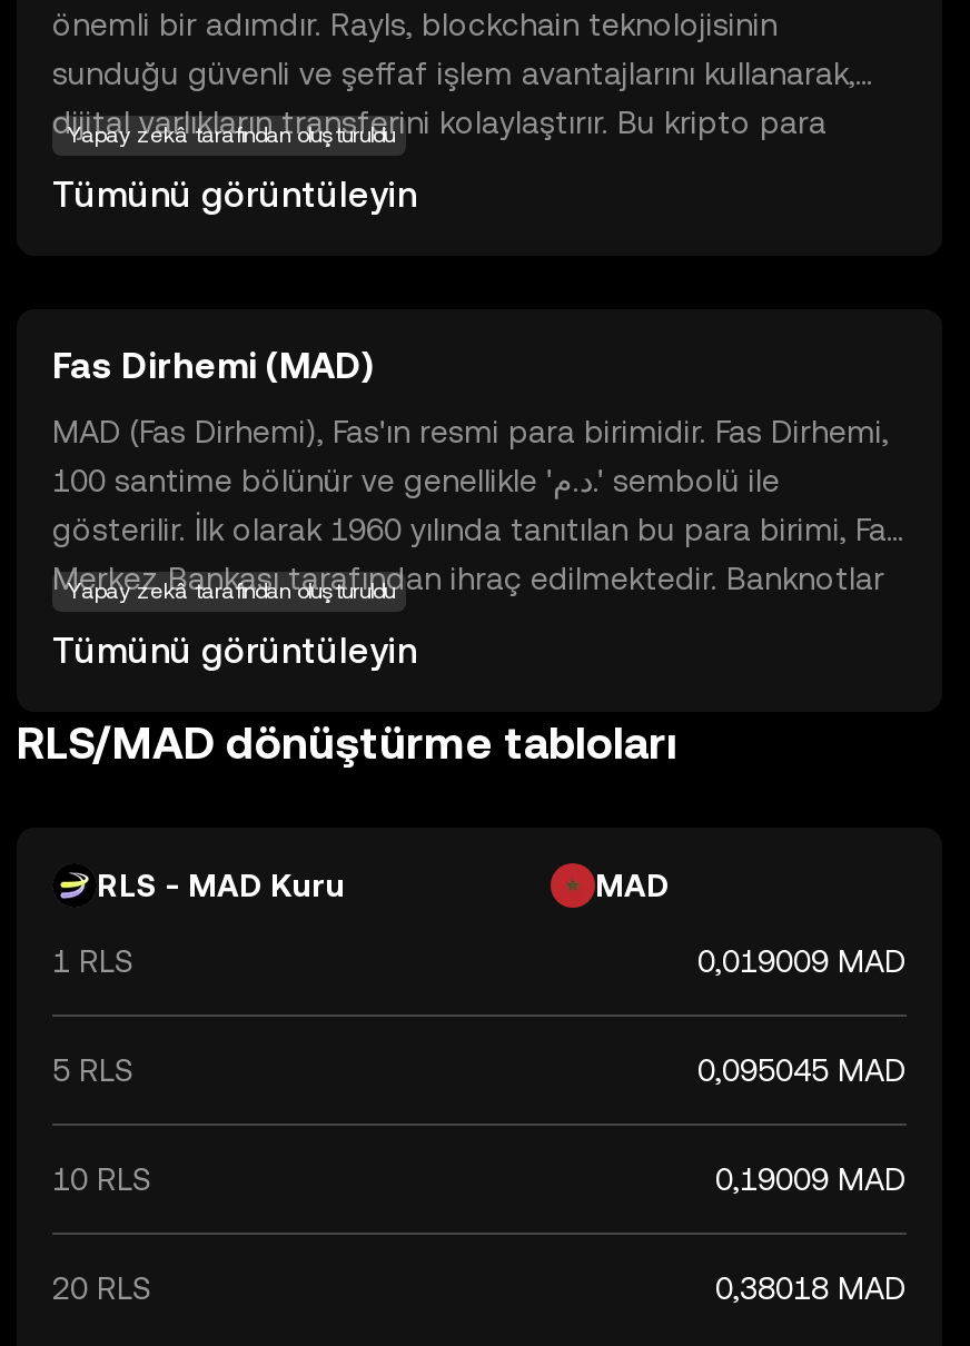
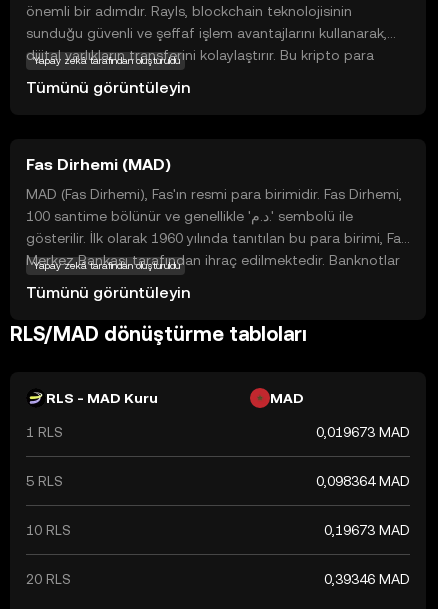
[697,943,907,979] 0,019009 MAD -> [316,424,410,440] 0,019673 MAD
[697,1052,907,1088] 0,095045 MAD -> [316,473,410,489] 0,098364 MAD
[715,1161,907,1197] 0,19009 MAD -> [324,522,410,538] 0,19673 MAD
[715,1270,907,1306] 0,38018 MAD -> [324,571,410,587] 0,39346 MAD

